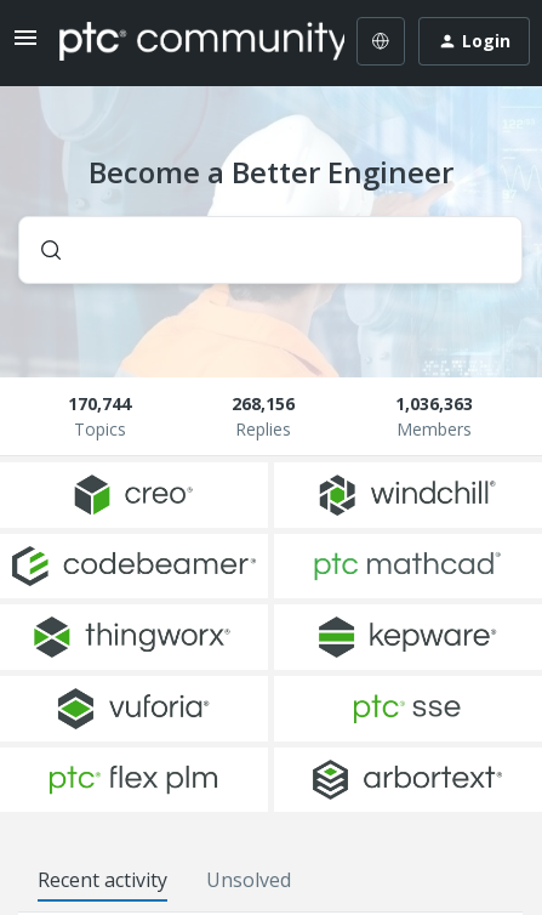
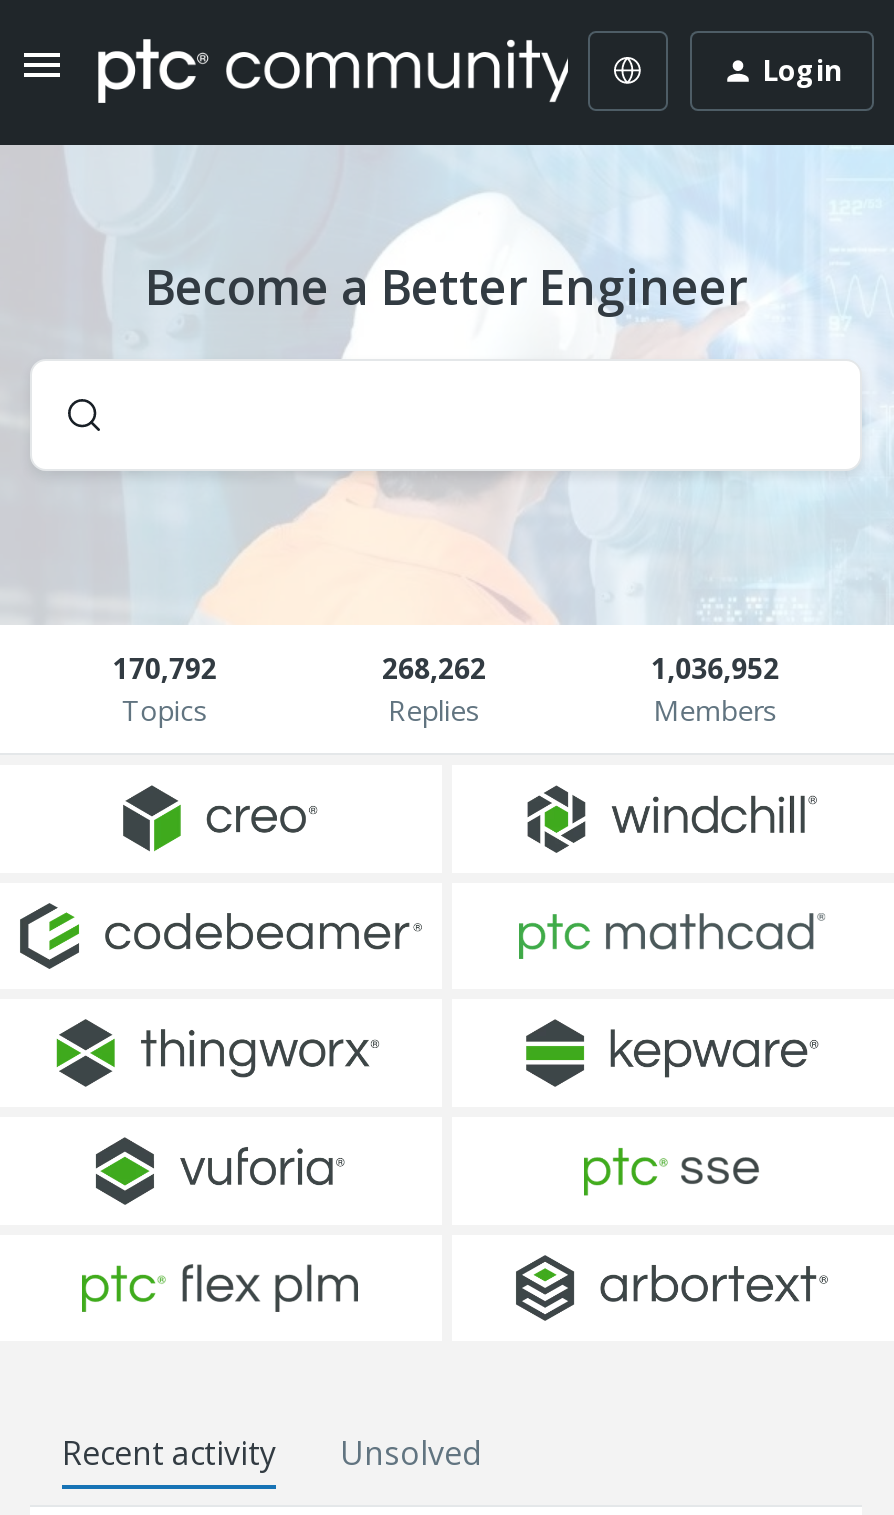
[68,392,131,415] 170,744 -> [113,649,217,687] 170,792
[232,392,295,415] 268,156 -> [382,649,486,687] 268,262
[395,392,472,415] 1,036,363 -> [651,649,779,687] 1,036,952

